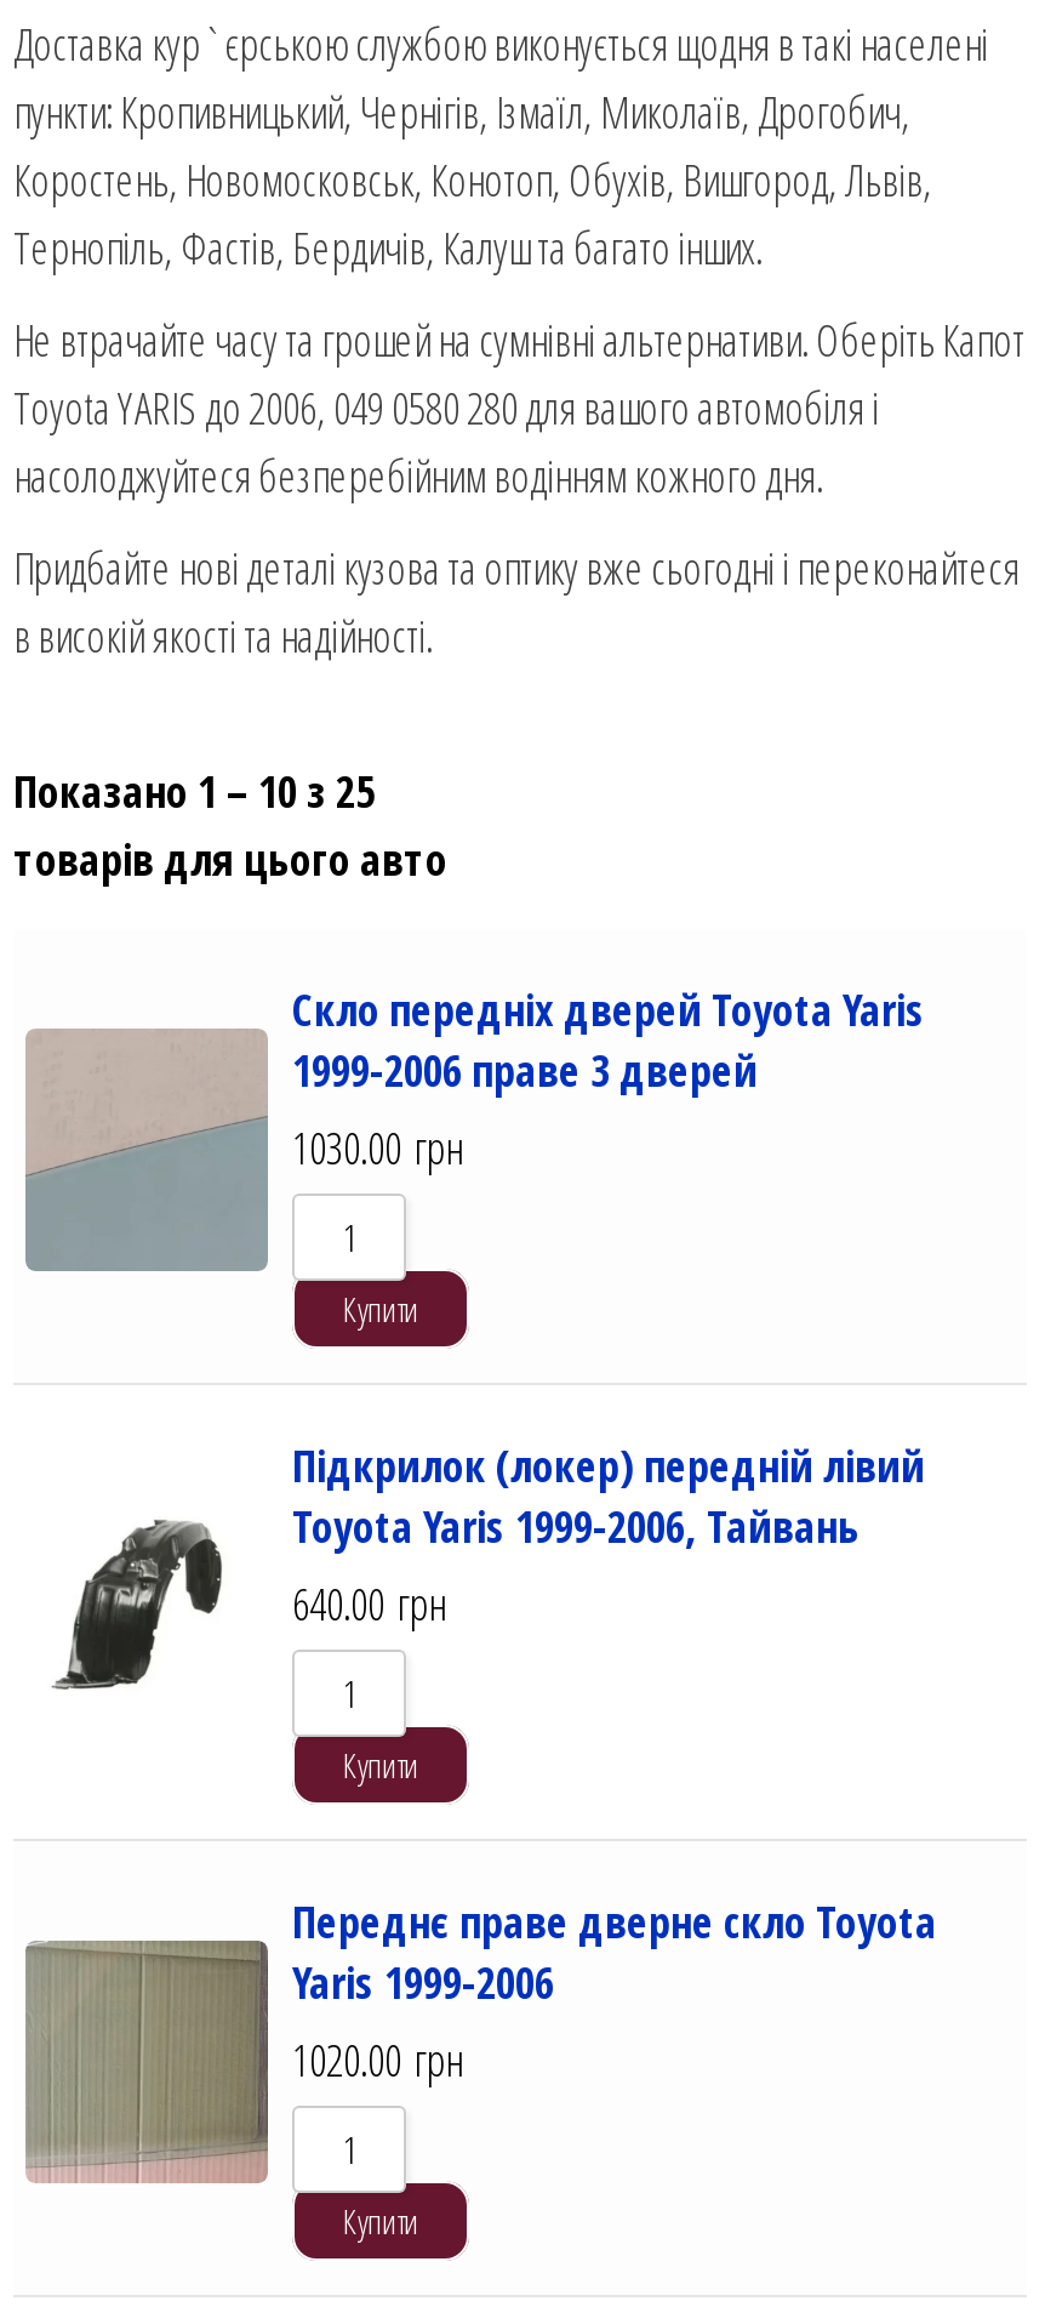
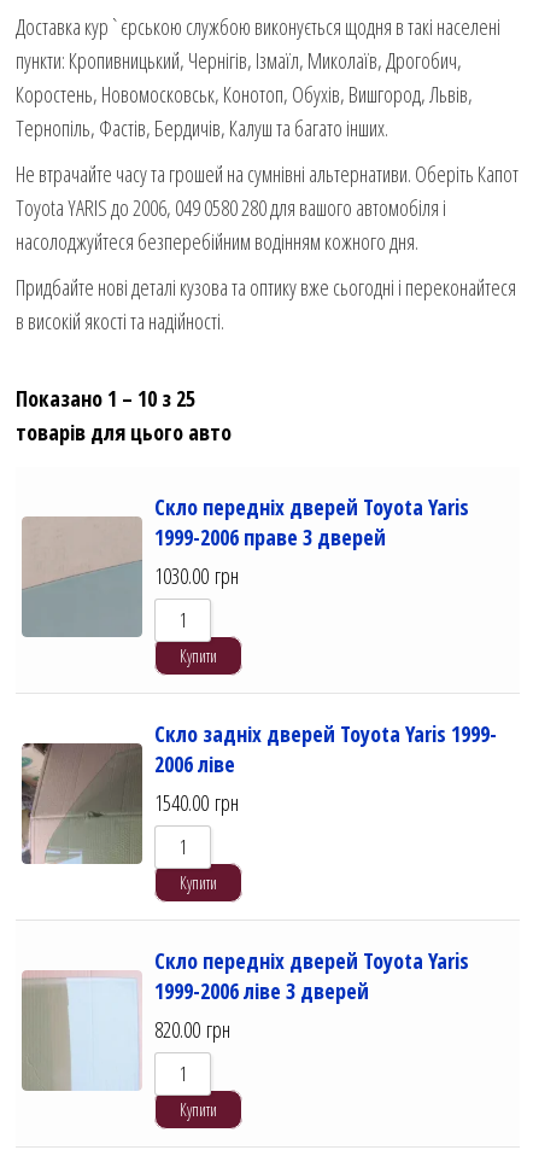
[25,1436,925,1727] [image] | Підкрилок (локер) передній лівий | Toyota Yaris 1999-2006, Тайвань | 640.00 грн -> [20,719,497,865] [image] | Скло задніх дверей Toyota Yaris 1999- | 2006 ліве | 1540.00 грн
[25,1892,937,2183] [image] | Переднє праве дверне скло Toyota | Yaris 1999-2006 | 1020.00 грн -> [23,946,469,1091] [image] | Скло передніх дверей Toyota Yaris | 1999-2006 ліве 3 дверей | 820.00 грн

